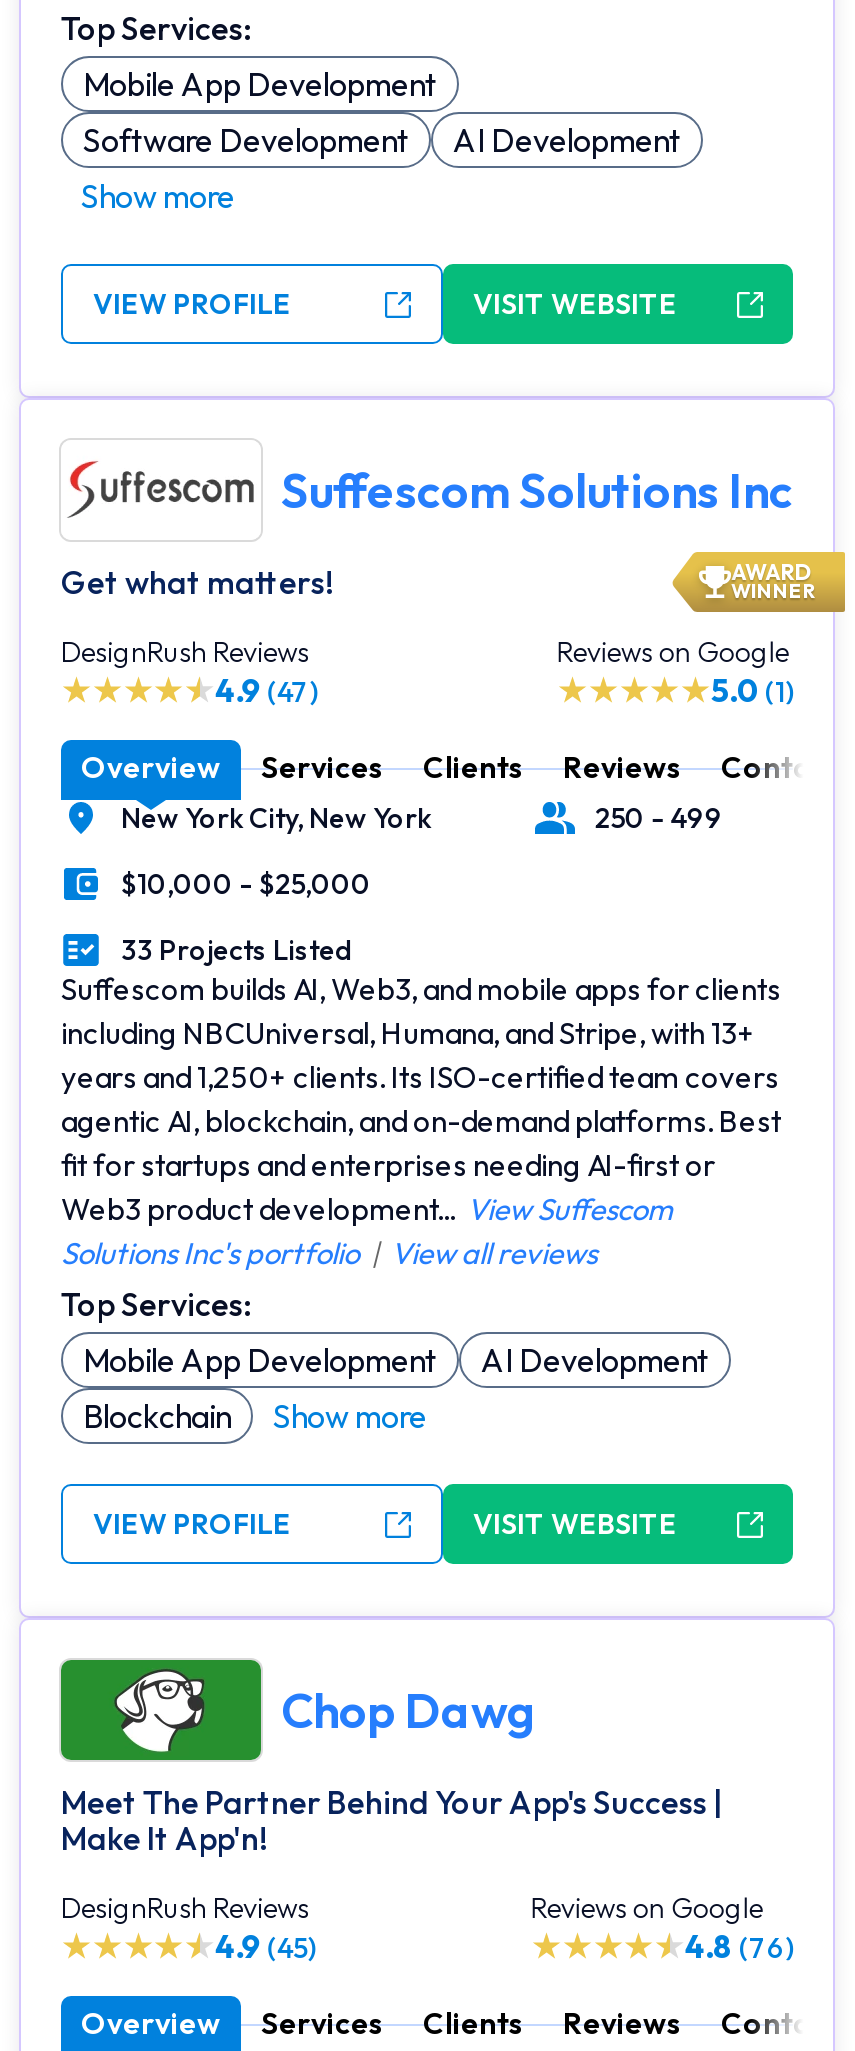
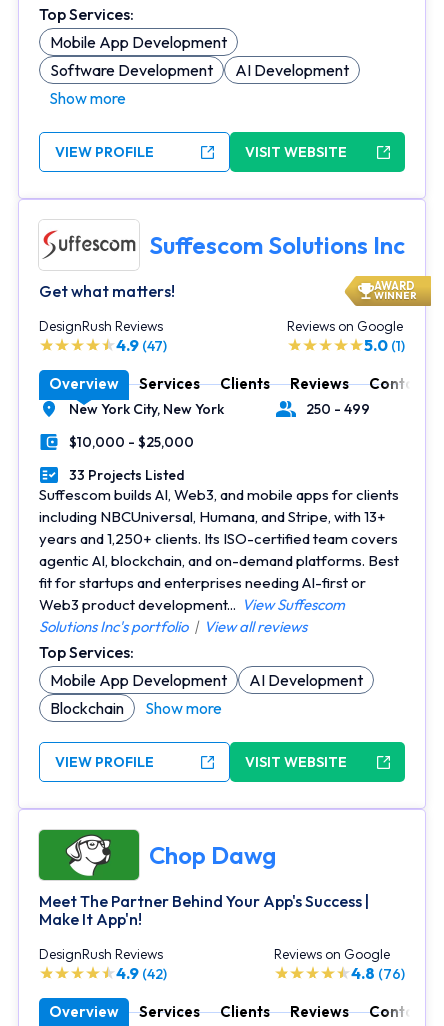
[215,1926,315,1966] 4.9 (45) -> [116,963,167,983] 4.9 (42)

